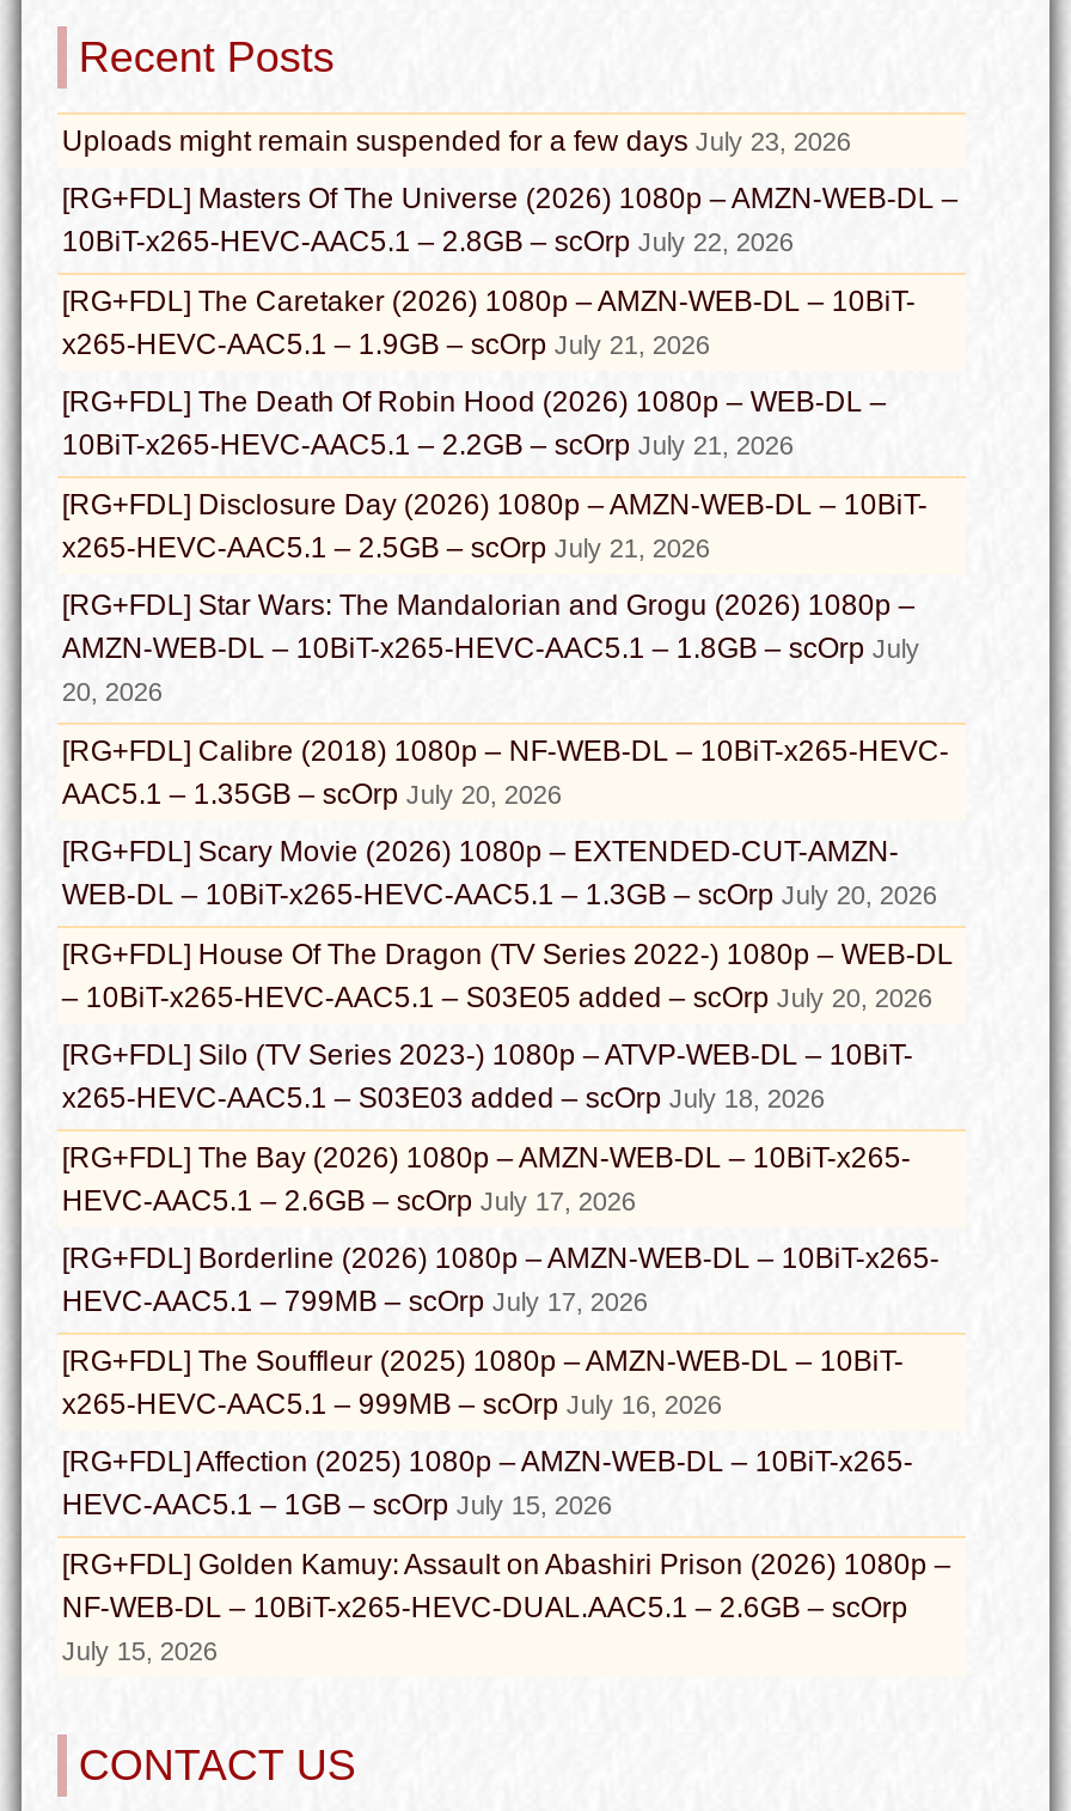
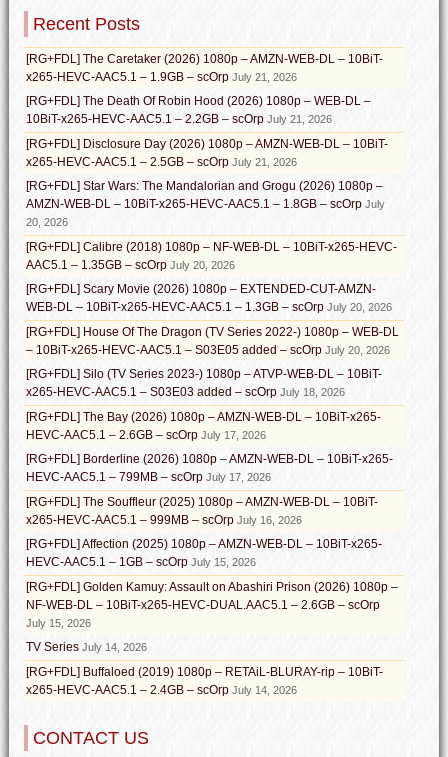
[62,125,958,259] Uploads might remain suspended for a few days July 23, 2026 | [RG+FDL] Masters Of The Universe (2026) 1080p – AMZN-WEB-DL – | 10BiT-x265-HEVC-AAC5.1 – 2.8GB – scOrp July 22, 2026 -> none
moved [62,285,954,1666] -> [26,52,399,629]: [RG+FDL] The Caretaker (2026) 1080p – AMZN-WEB-DL – 10BiT- | x265-HEVC-AAC5.1 – 1.9GB – scOrp July 21, 2026 | [RG+FDL] The Death Of Robin Hood (2026) 1080p – WEB-DL – | ... | NF-WEB-DL – 10BiT-x265-HEVC-DUAL.AAC5.1 – 2.6GB – scOrp | July 15, 2026
none -> [26,640,383,697] TV Series July 14, 2026 | [RG+FDL] Buffaloed (2019) 1080p – RETAiL-BLURAY-rip – 10BiT- | x265-HEVC-AAC5.1 – 2.4GB – scOrp July 14, 2026

